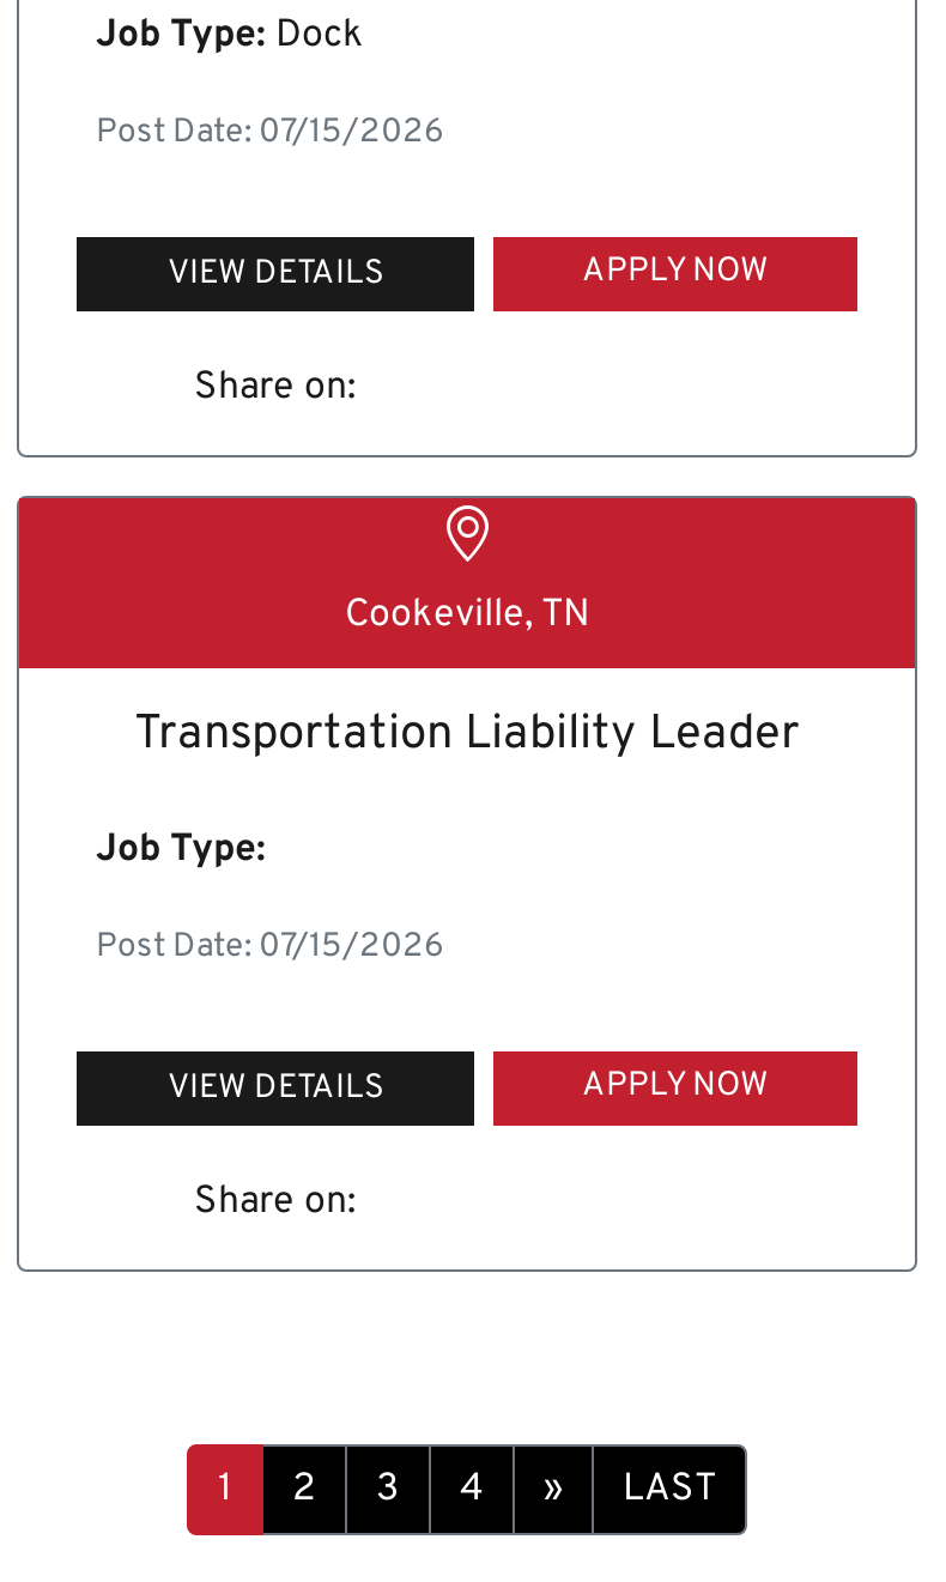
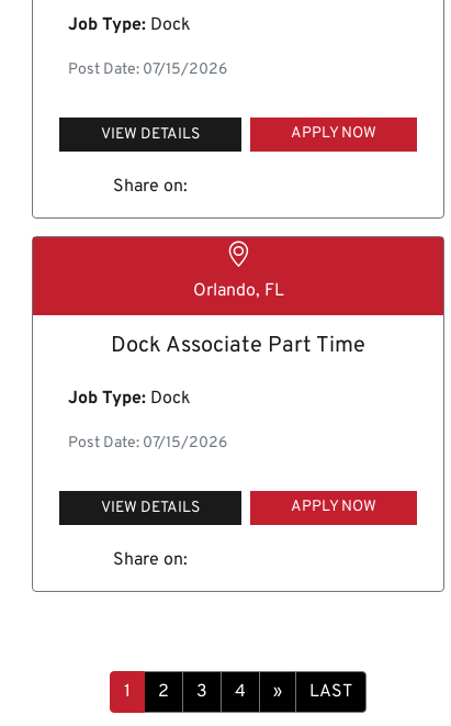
[345,591,589,639] Cookeville, TN -> [193,280,284,302] Orlando, FL
[134,704,800,766] Transportation Liability Leader -> [111,331,365,360] Dock Associate Part Time
[96,826,266,874] Job Type: -> [68,387,191,409] Job Type: Dock

